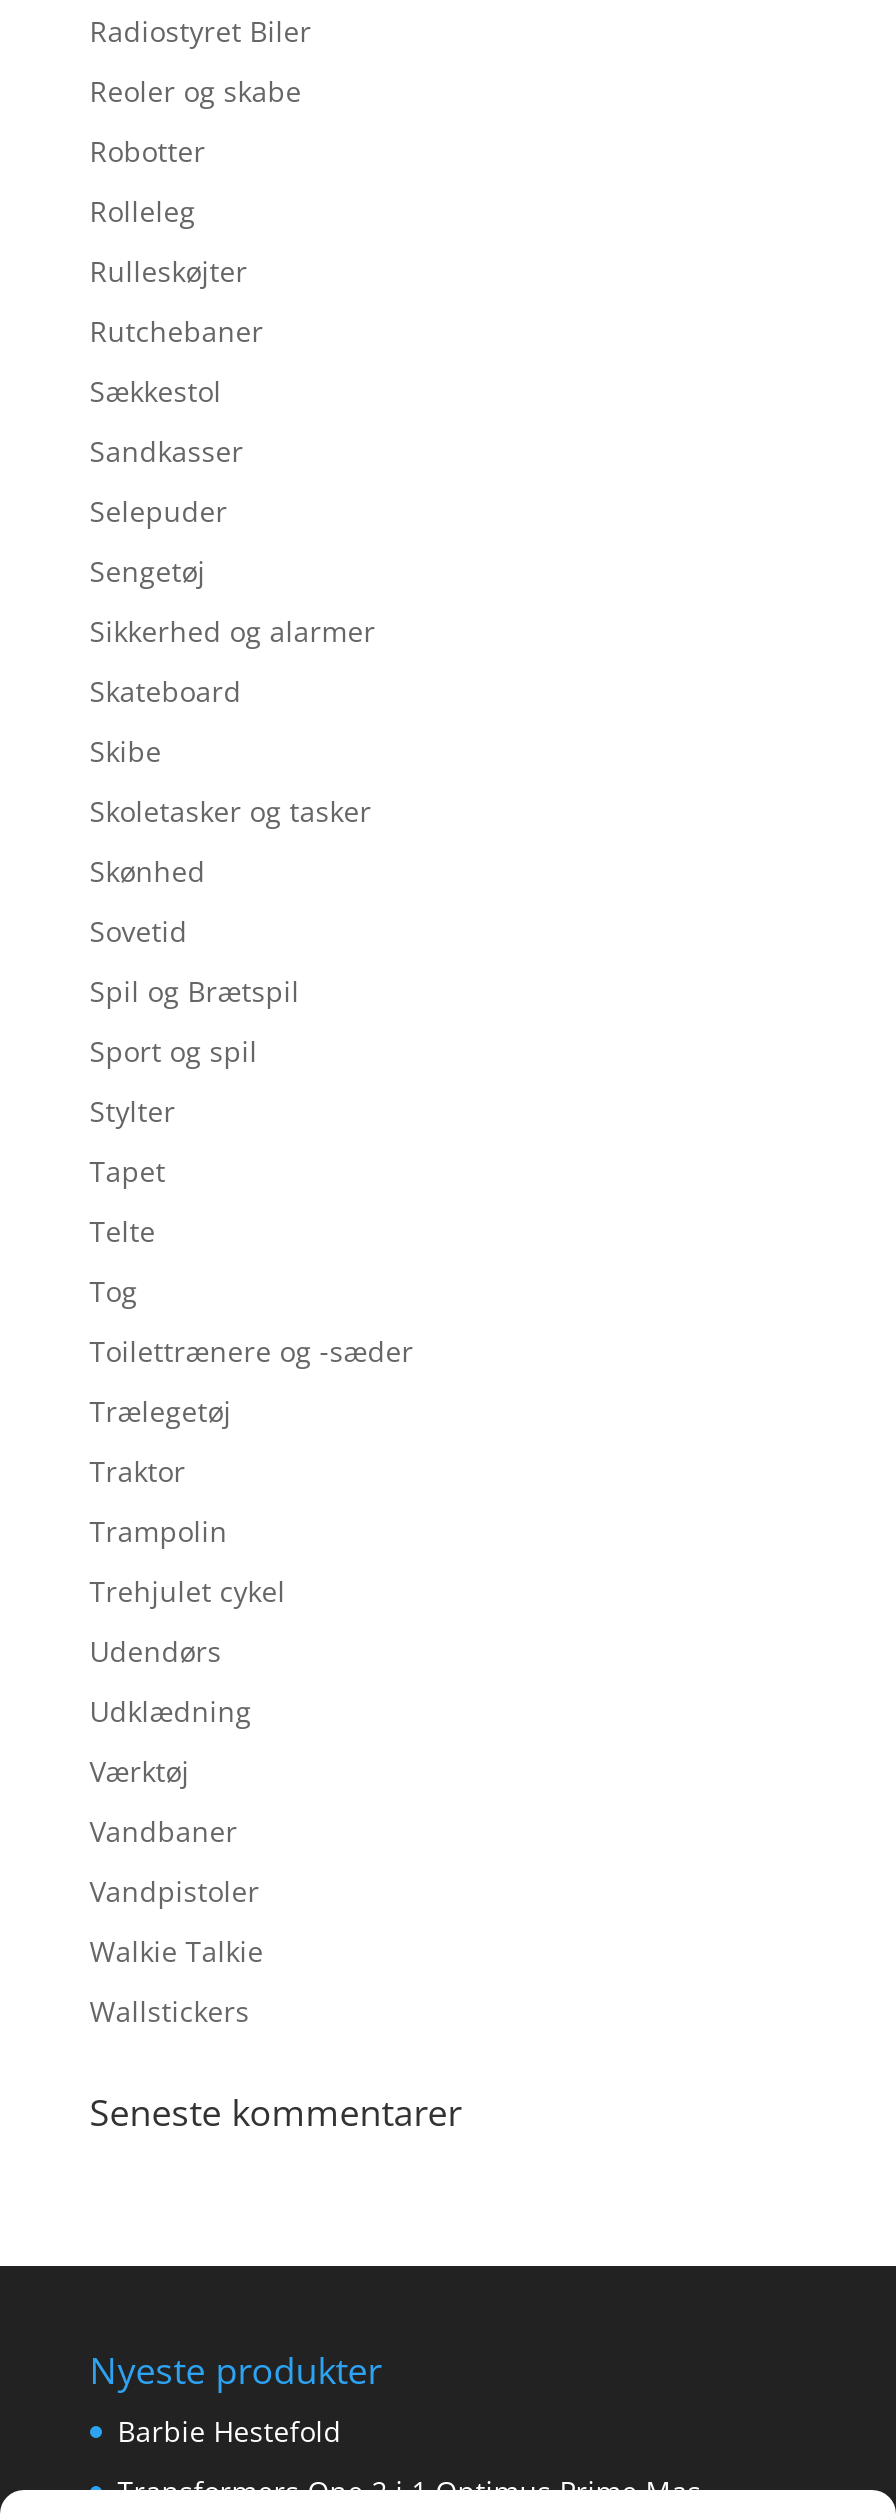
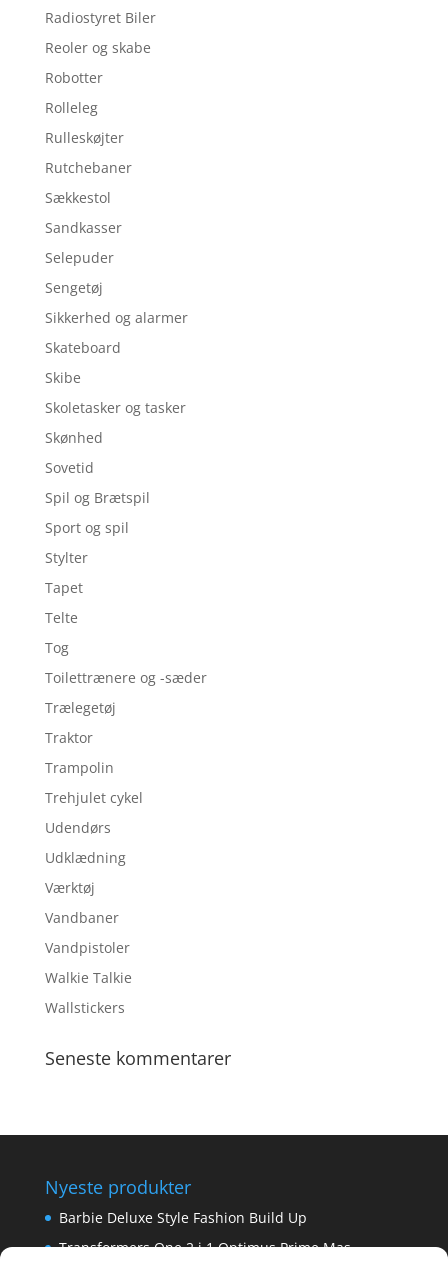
[118,2413,342,2451] Barbie Hestefold -> [59,1208,307,1227] Barbie Deluxe Style Fashion Build Up

